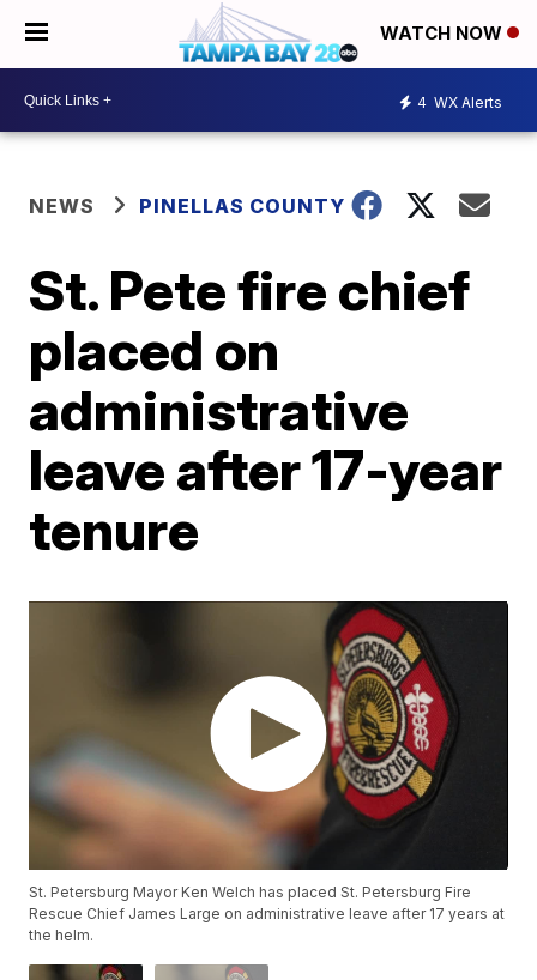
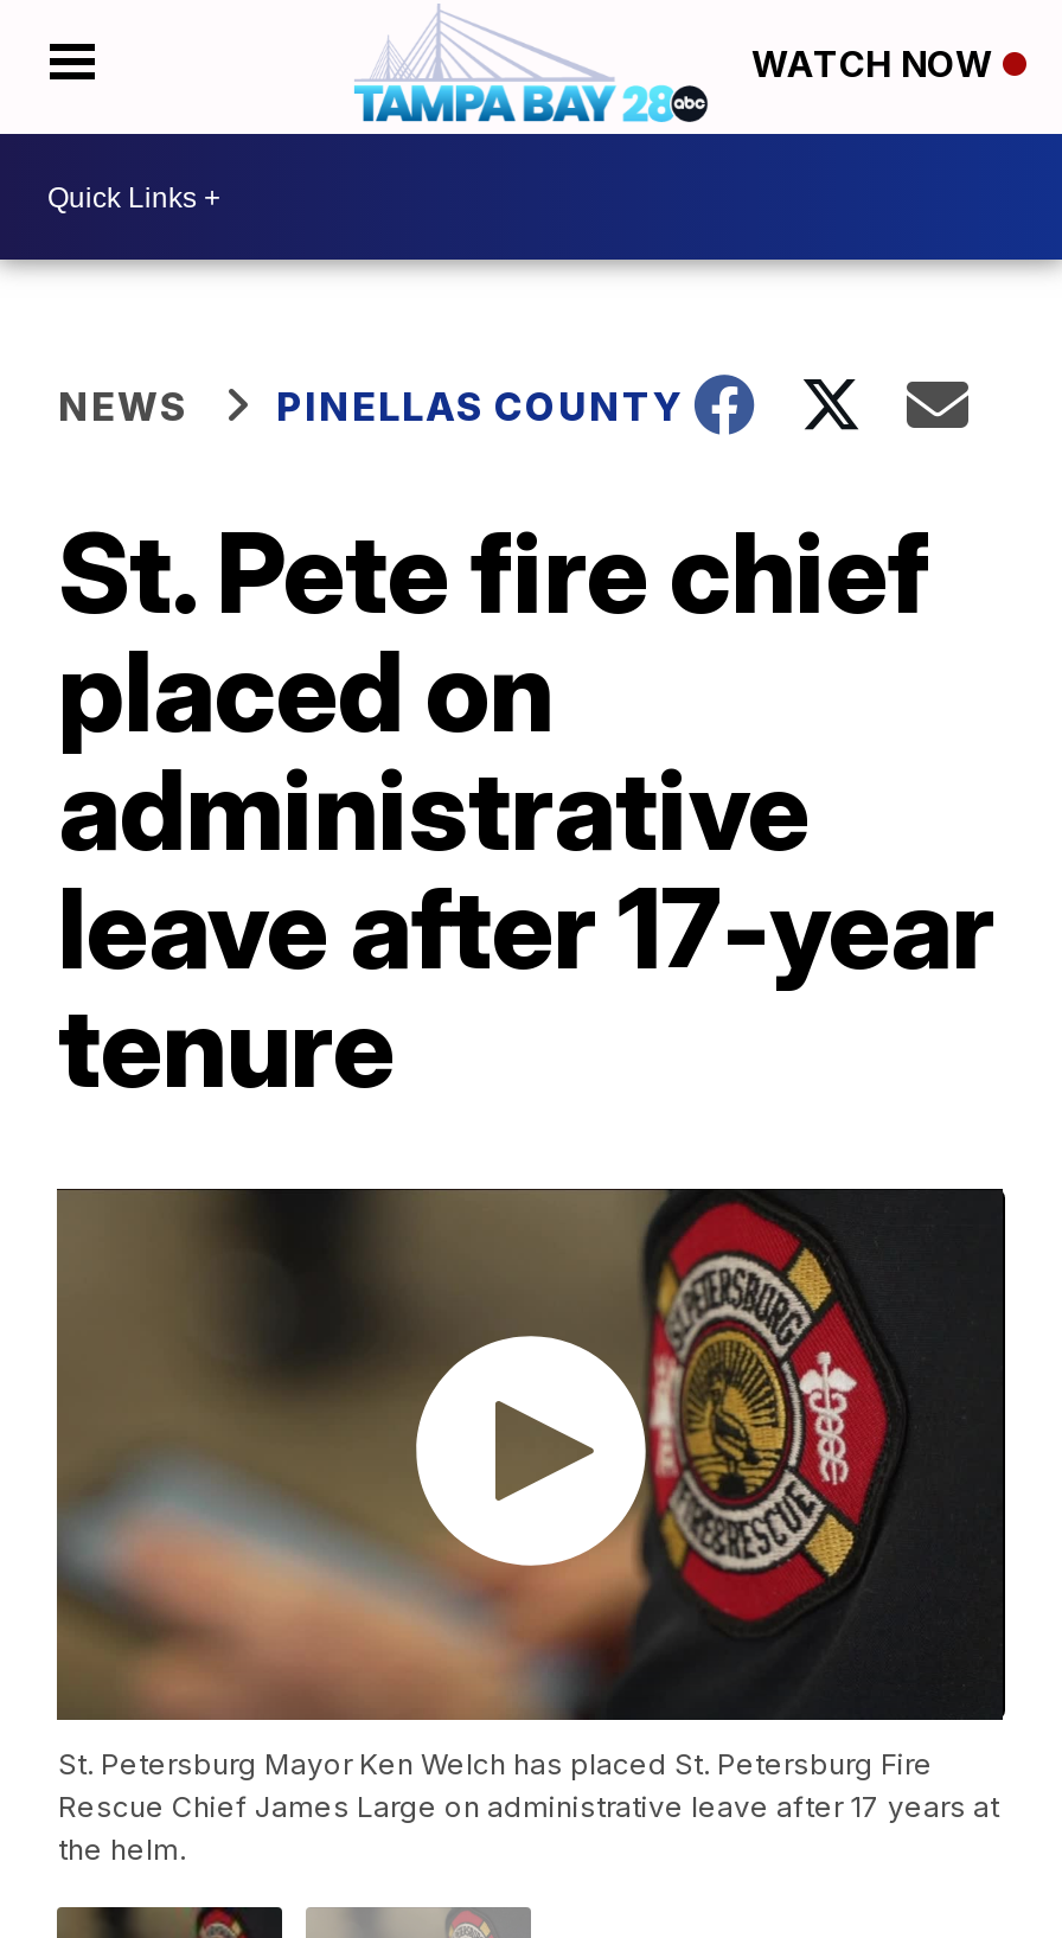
[417,93,502,111] 4 WX Alerts -> none

